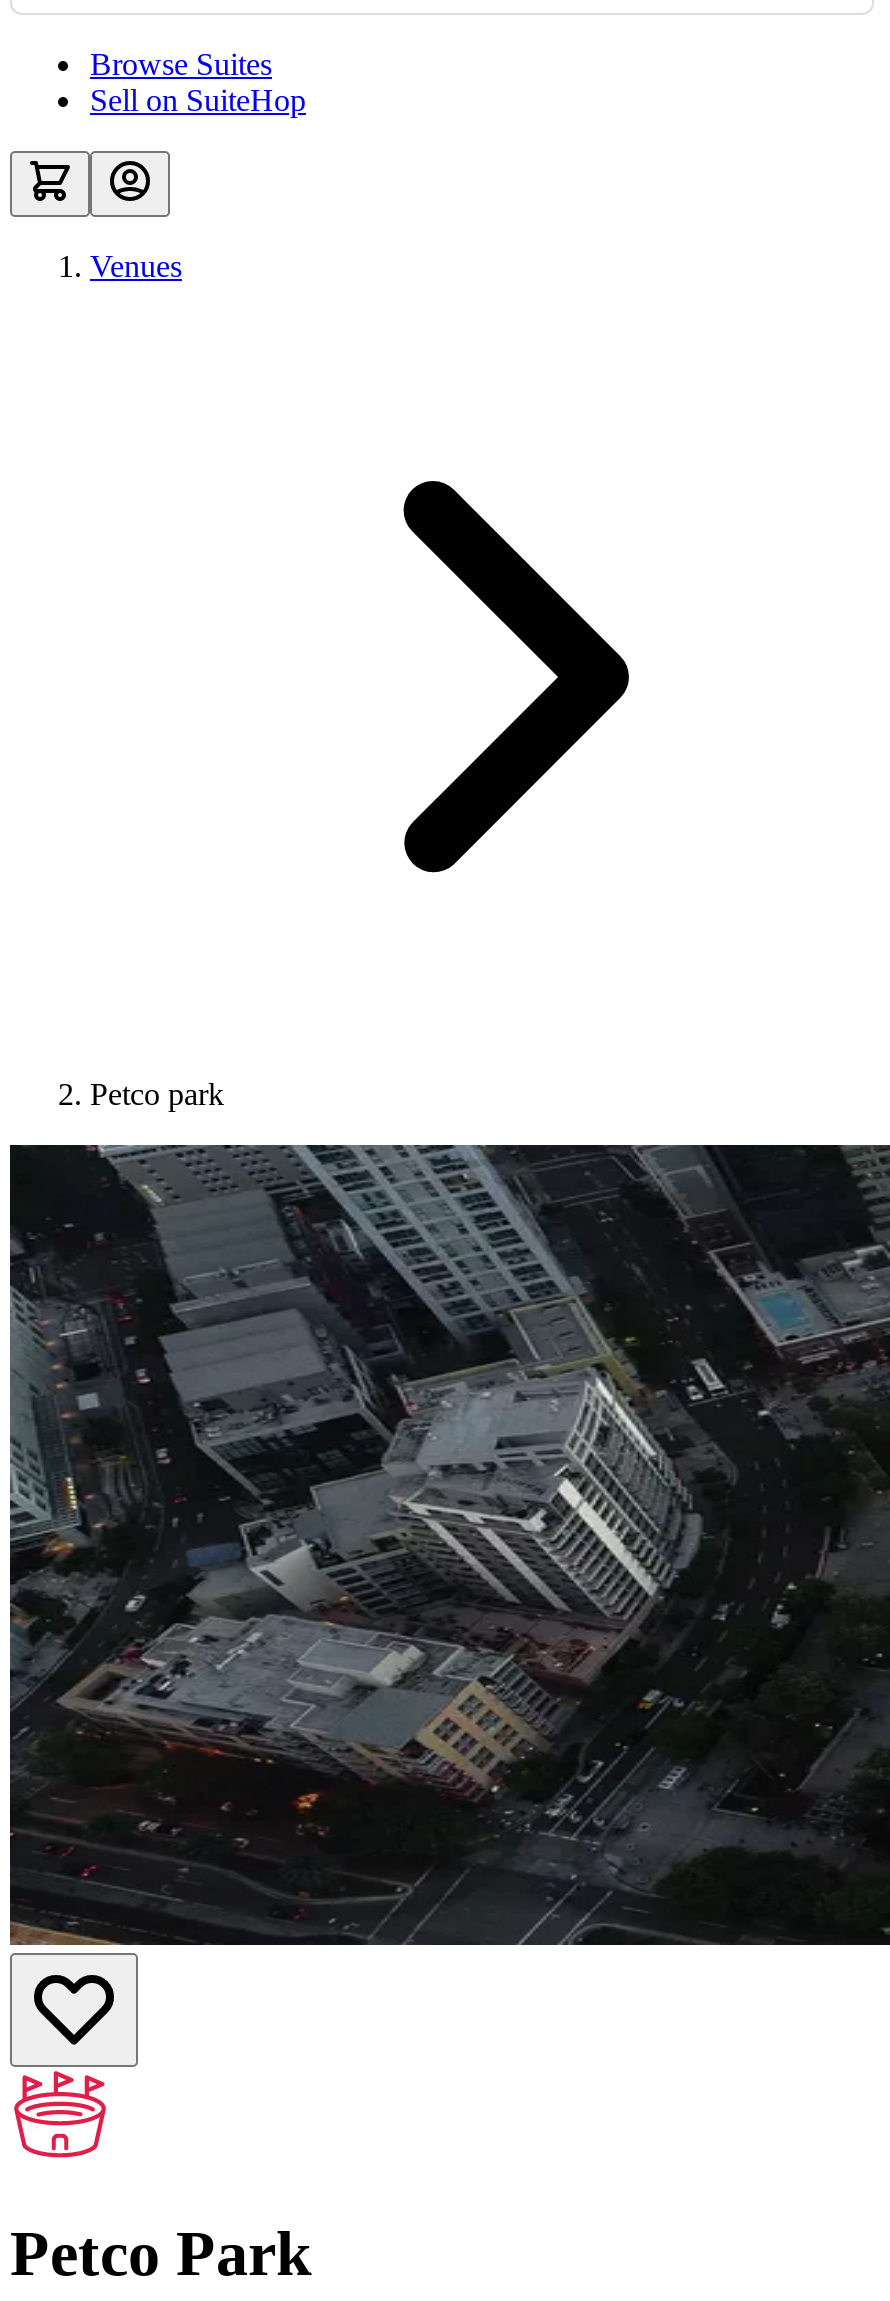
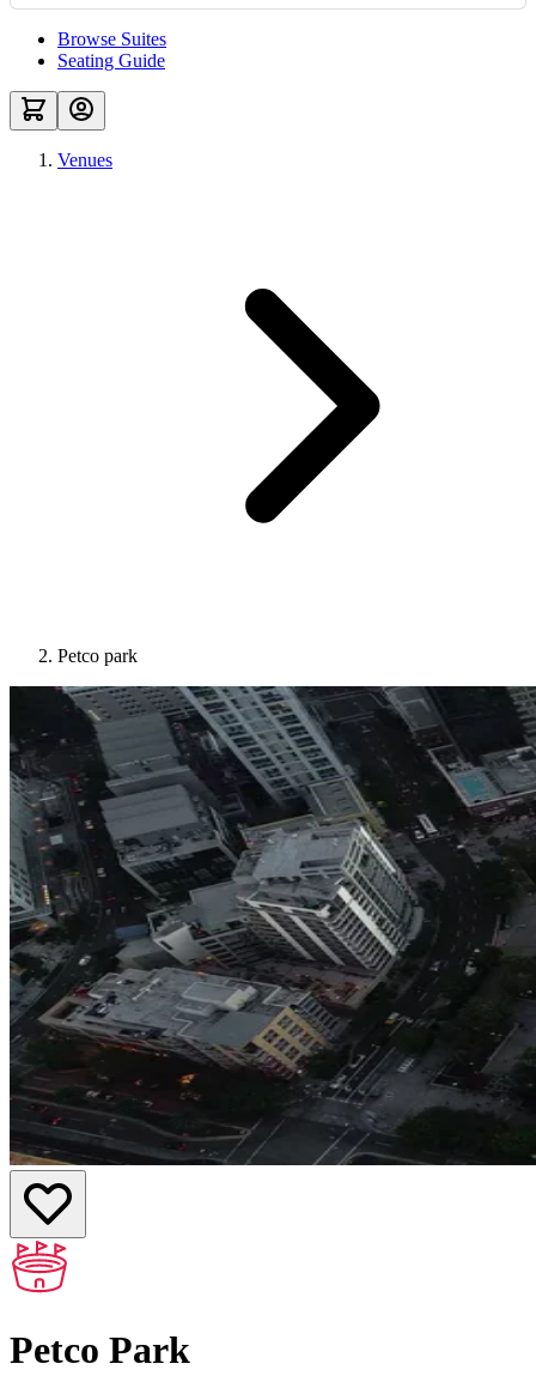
[90,83,306,117] Sell on SuiteHop -> [57,50,165,71] Seating Guide

